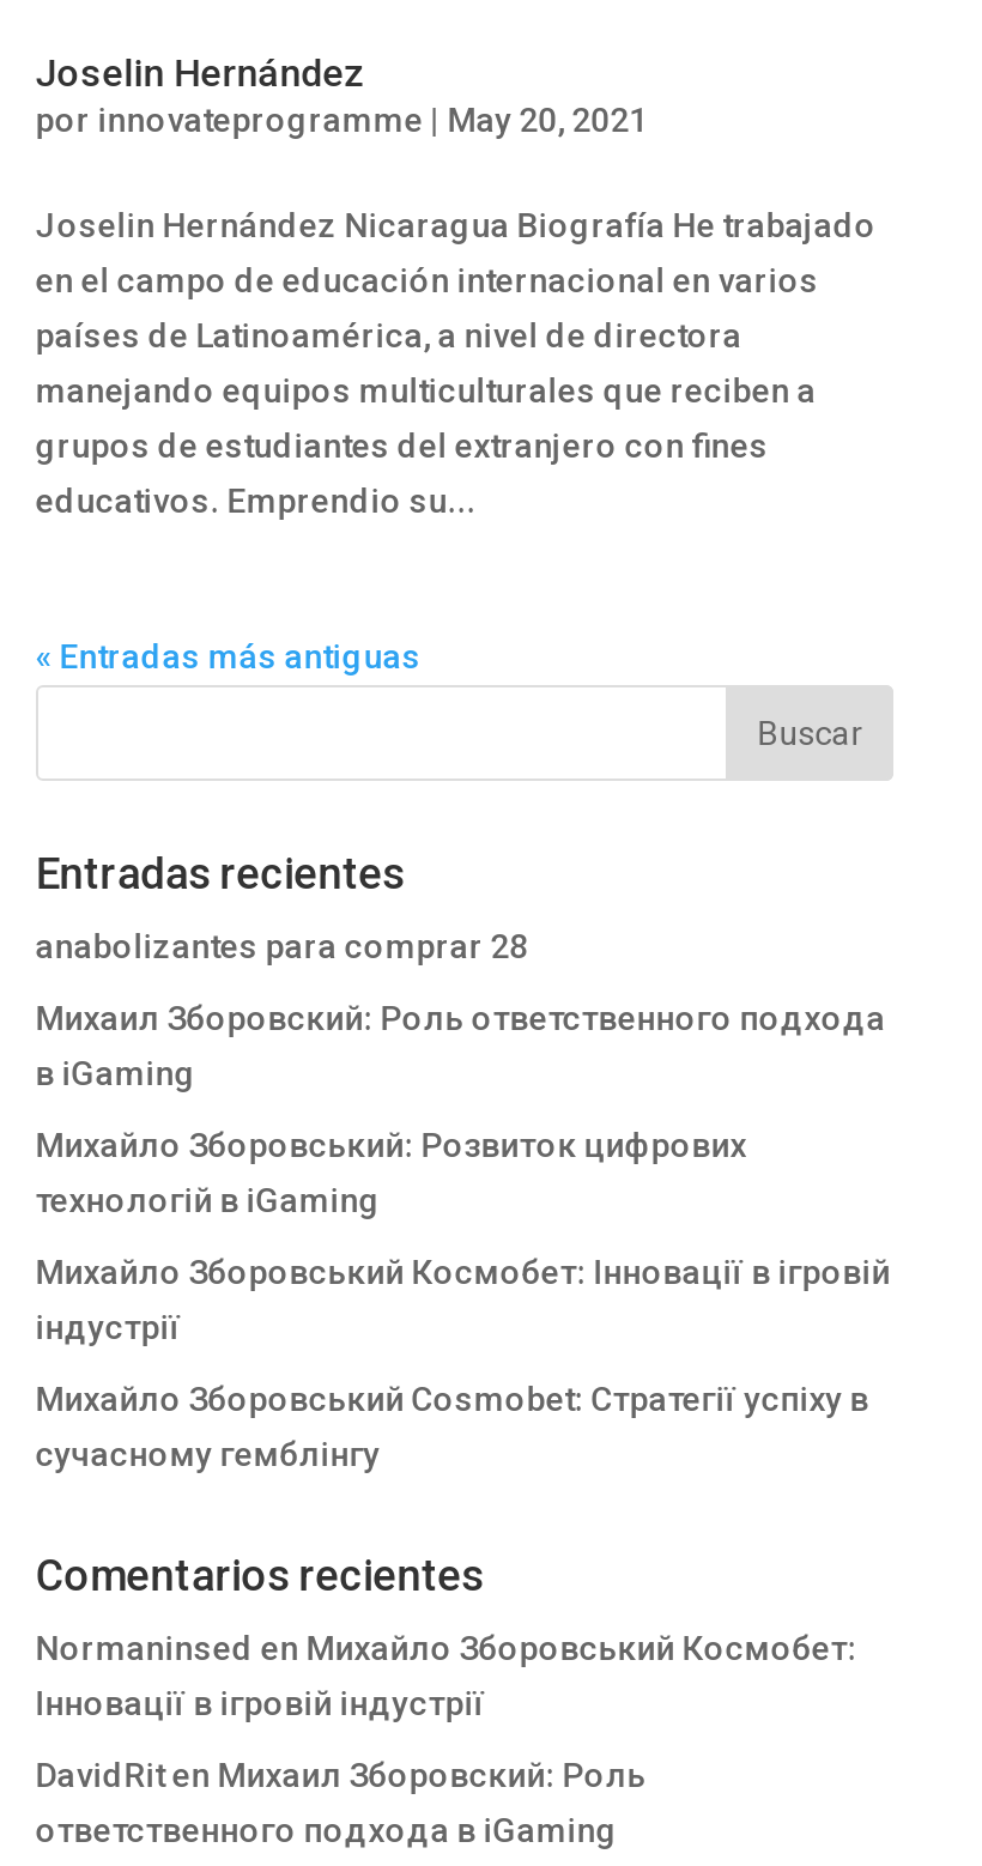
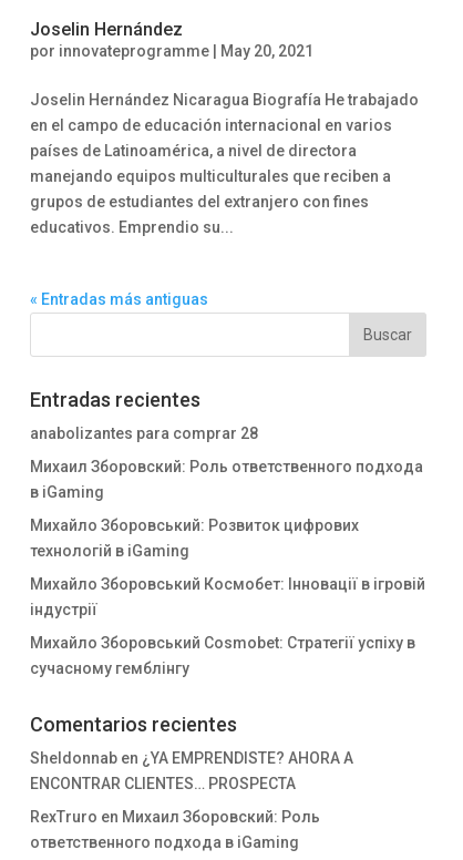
[35,1629,857,1722] Normaninsed en Михайло Зборовський Космобет: | Інновації в ігровій індустрії -> [30,749,353,792] Sheldonnab en ¿YA EMPRENDISTE? AHORA A | ENCONTRAR CLIENTES… PROSPECTA
[35,1756,646,1794] DavidRiten Михаил Зборовский: Роль -> [30,808,320,826] RexTruroen Михаил Зборовский: Роль

